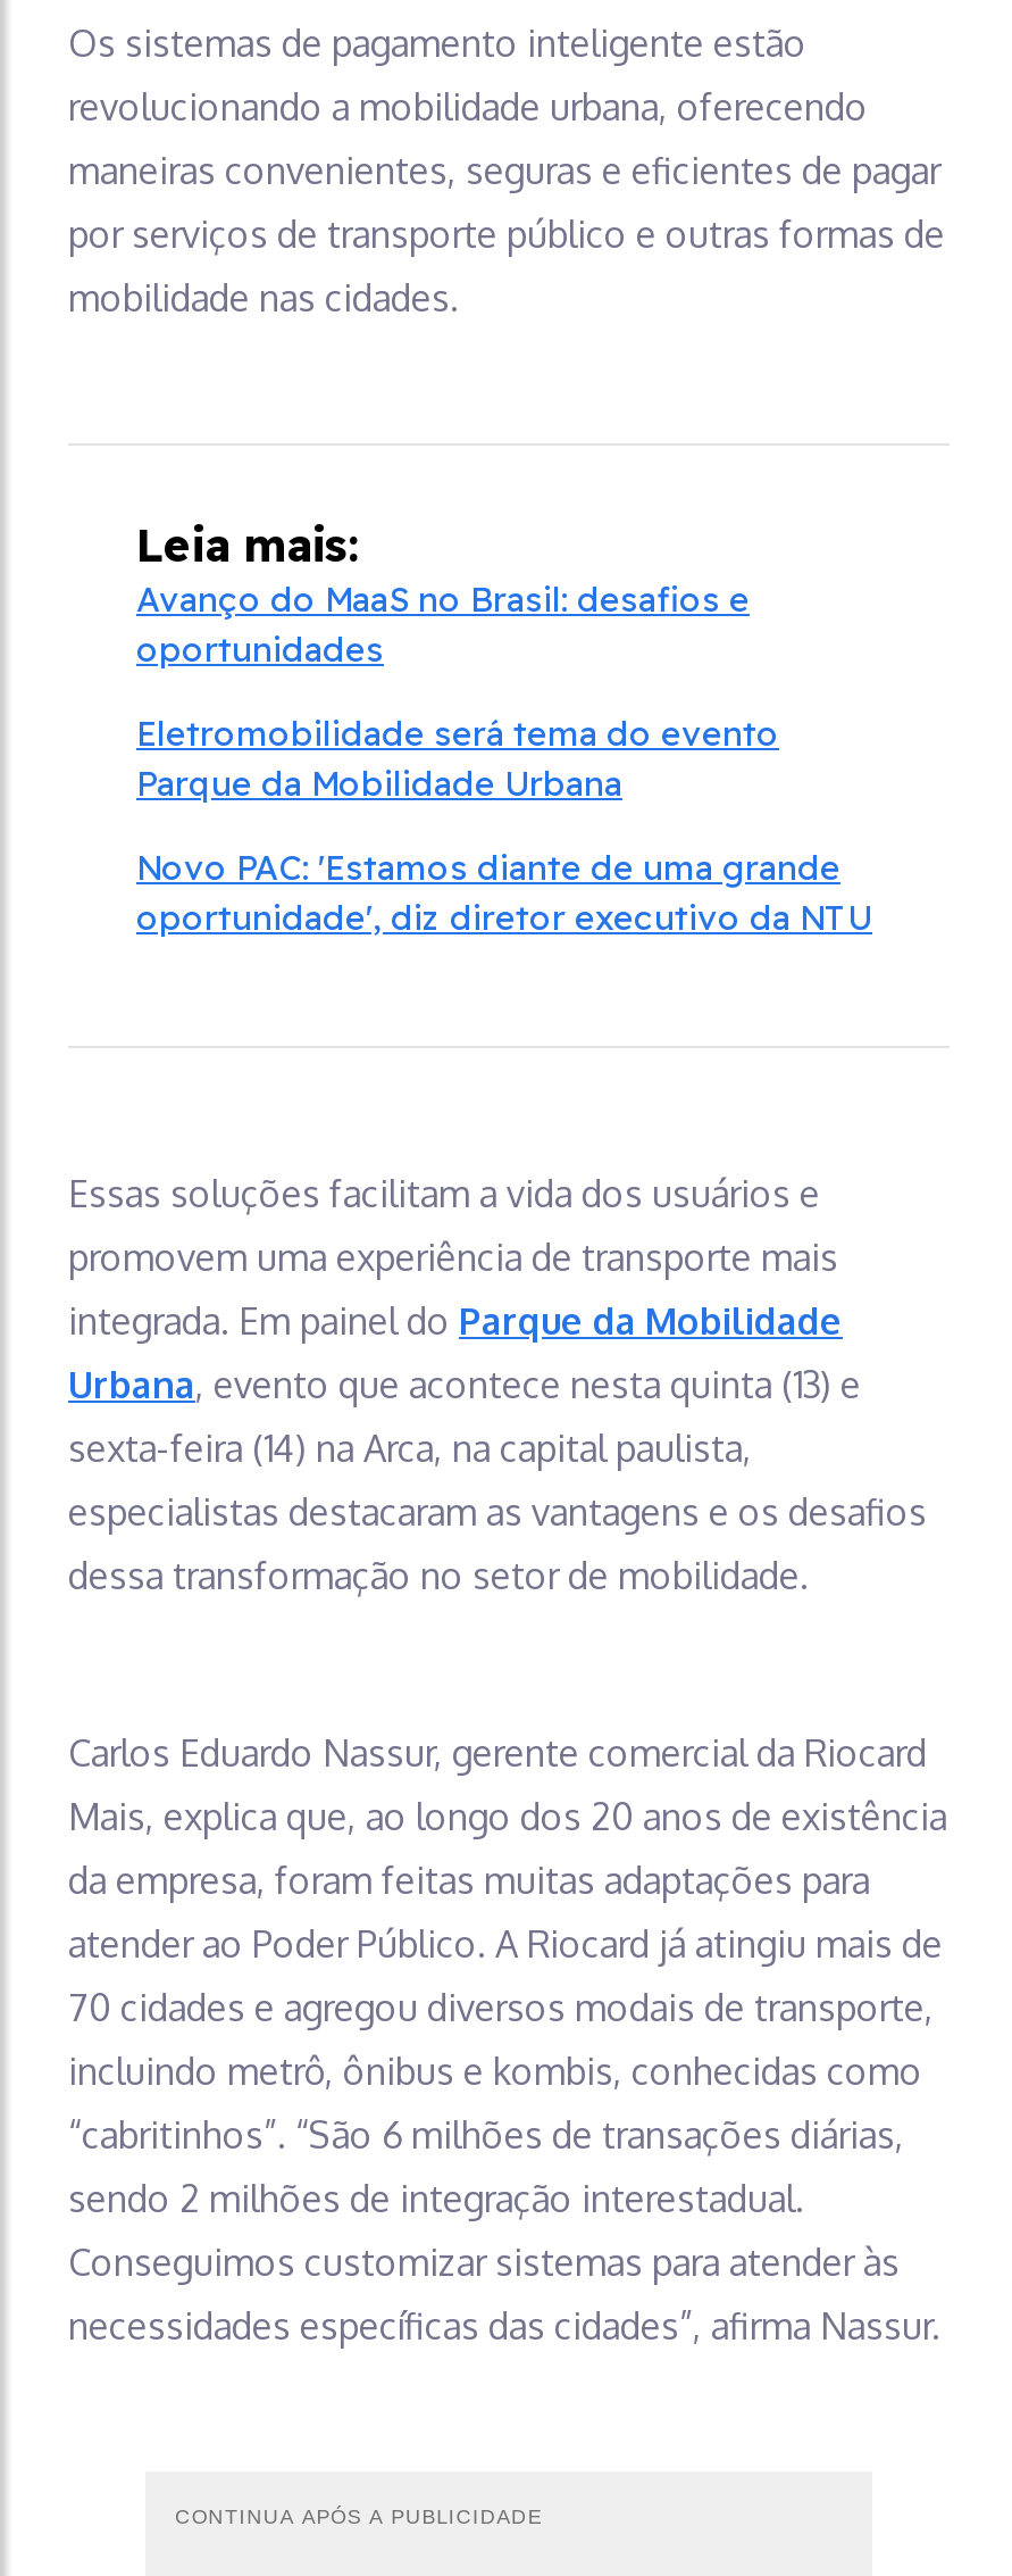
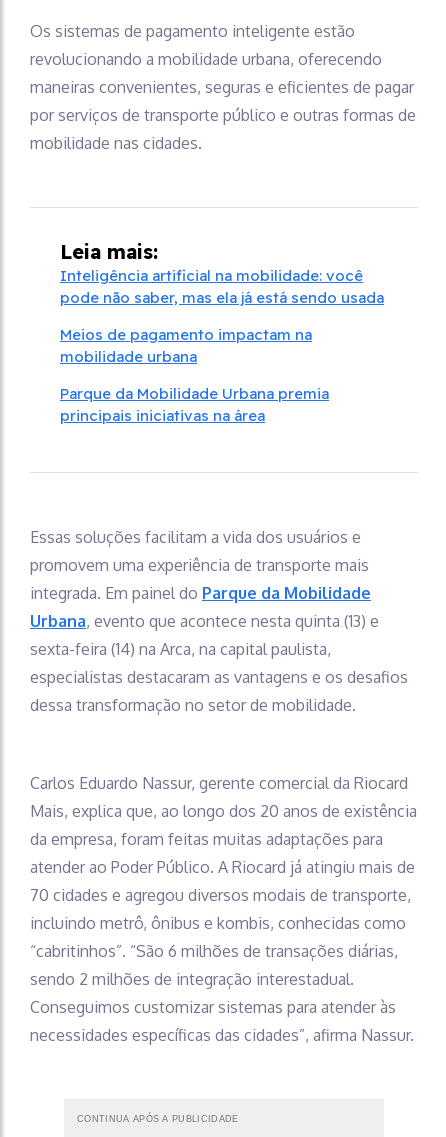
[136,578,750,671] Avanço do MaaS no Brasil: desafios e | oportunidades -> [60,266,384,307] Inteligência artificial na mobilidade: você | pode não saber, mas ela já está sendo usada
[136,712,779,806] Eletromobilidade será tema do evento | Parque da Mobilidade Urbana -> [60,325,312,366] Meios de pagamento impactam na | mobilidade urbana
[136,846,872,940] Novo PAC: 'Estamos diante de uma grande | oportunidade', diz diretor executivo da NTU -> [60,384,329,425] Parque da Mobilidade Urbana premia | principais iniciativas na área

